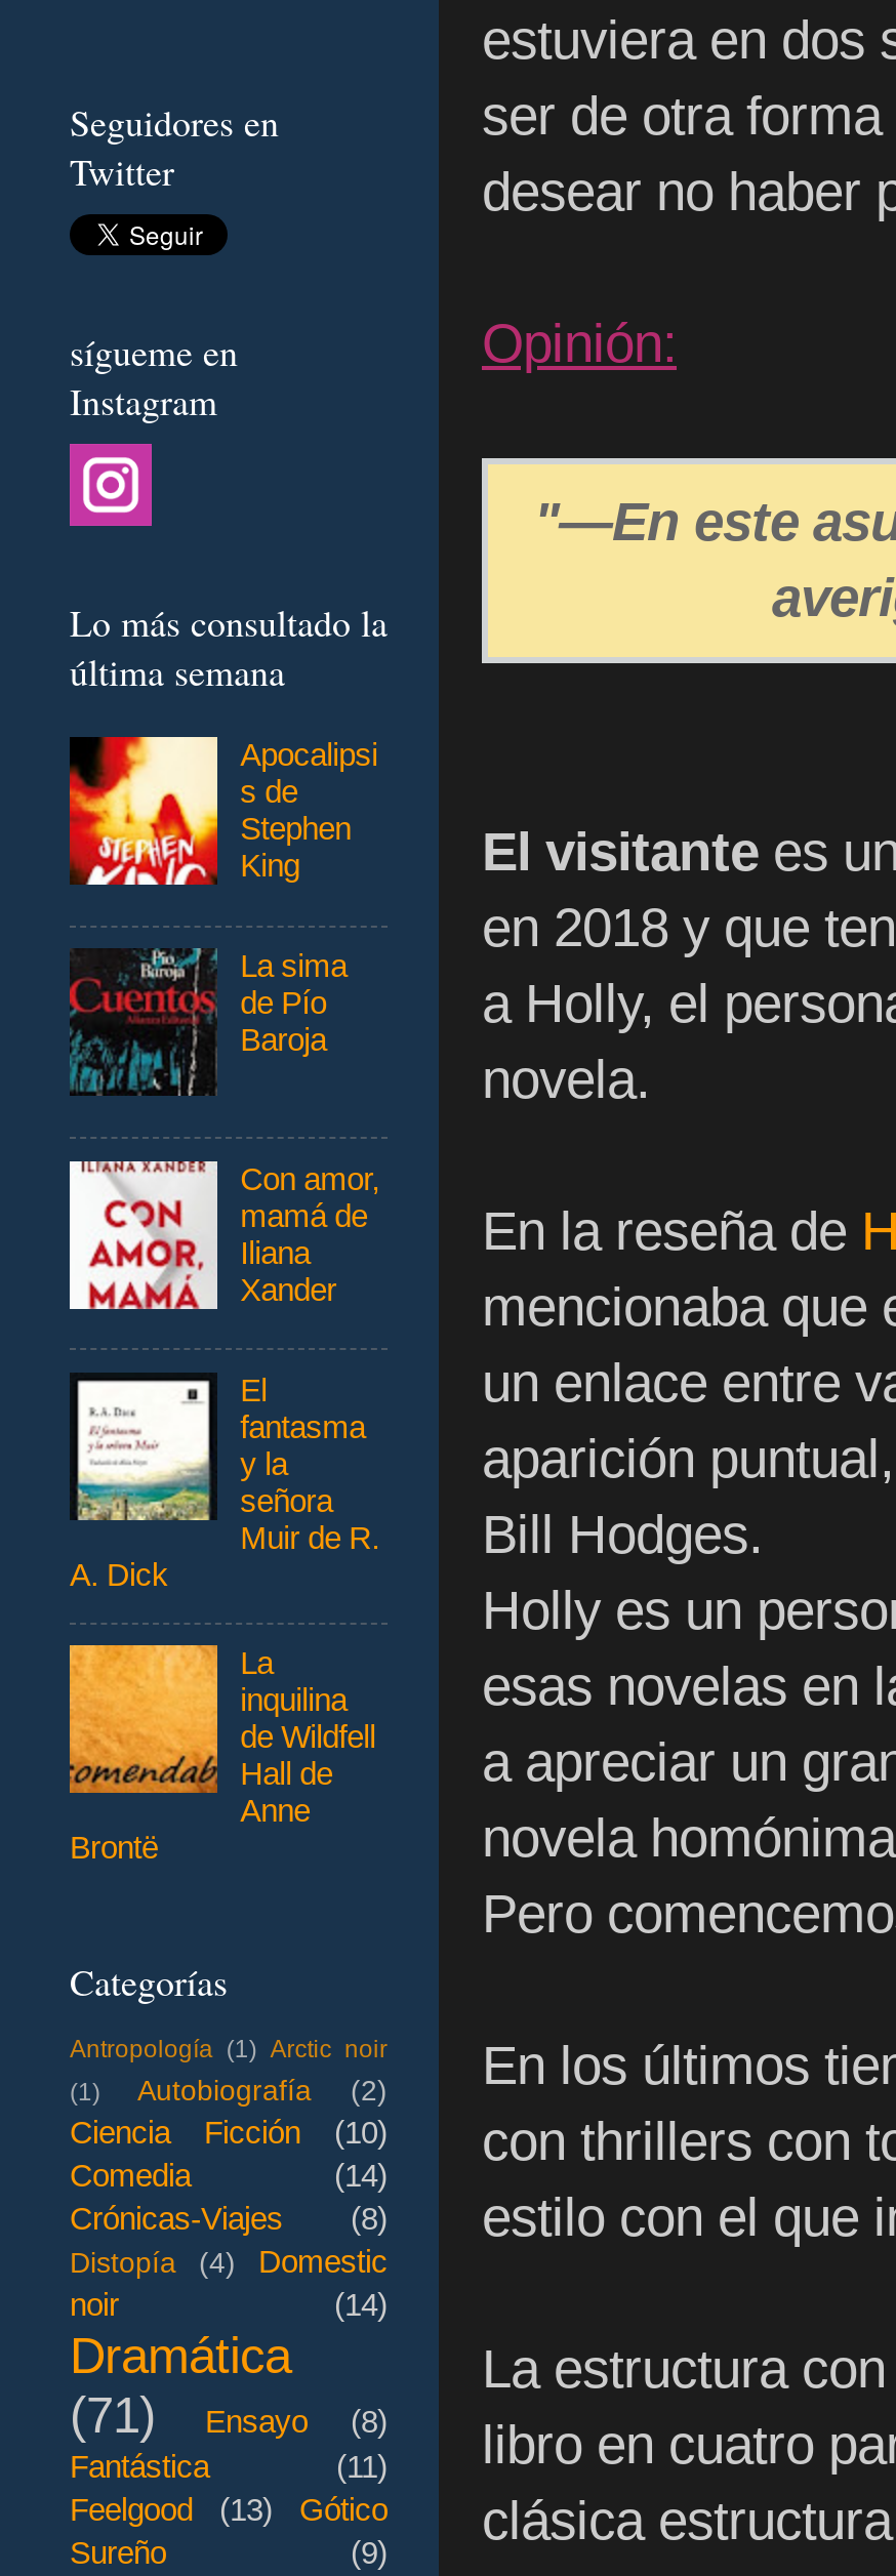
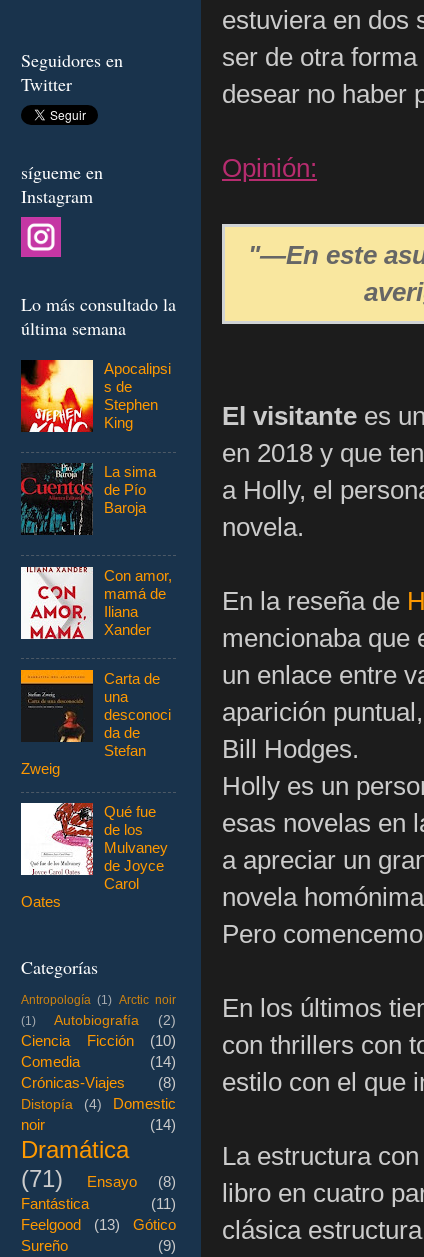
[70,1373,380,1592] [image] | El | fantasma | y la | señora | Muir de R. | A. Dick -> [20,669,171,777] [image] | Carta de | una | desconoci | da de | Stefan | Zweig
[68,1643,375,1866] [image] | La | inquilina | de Wildfell | Hall de | Anne | Brontë -> [20,802,168,910] [image] | Qué fue | de los | Mulvaney | de Joyce | Carol | Oates

